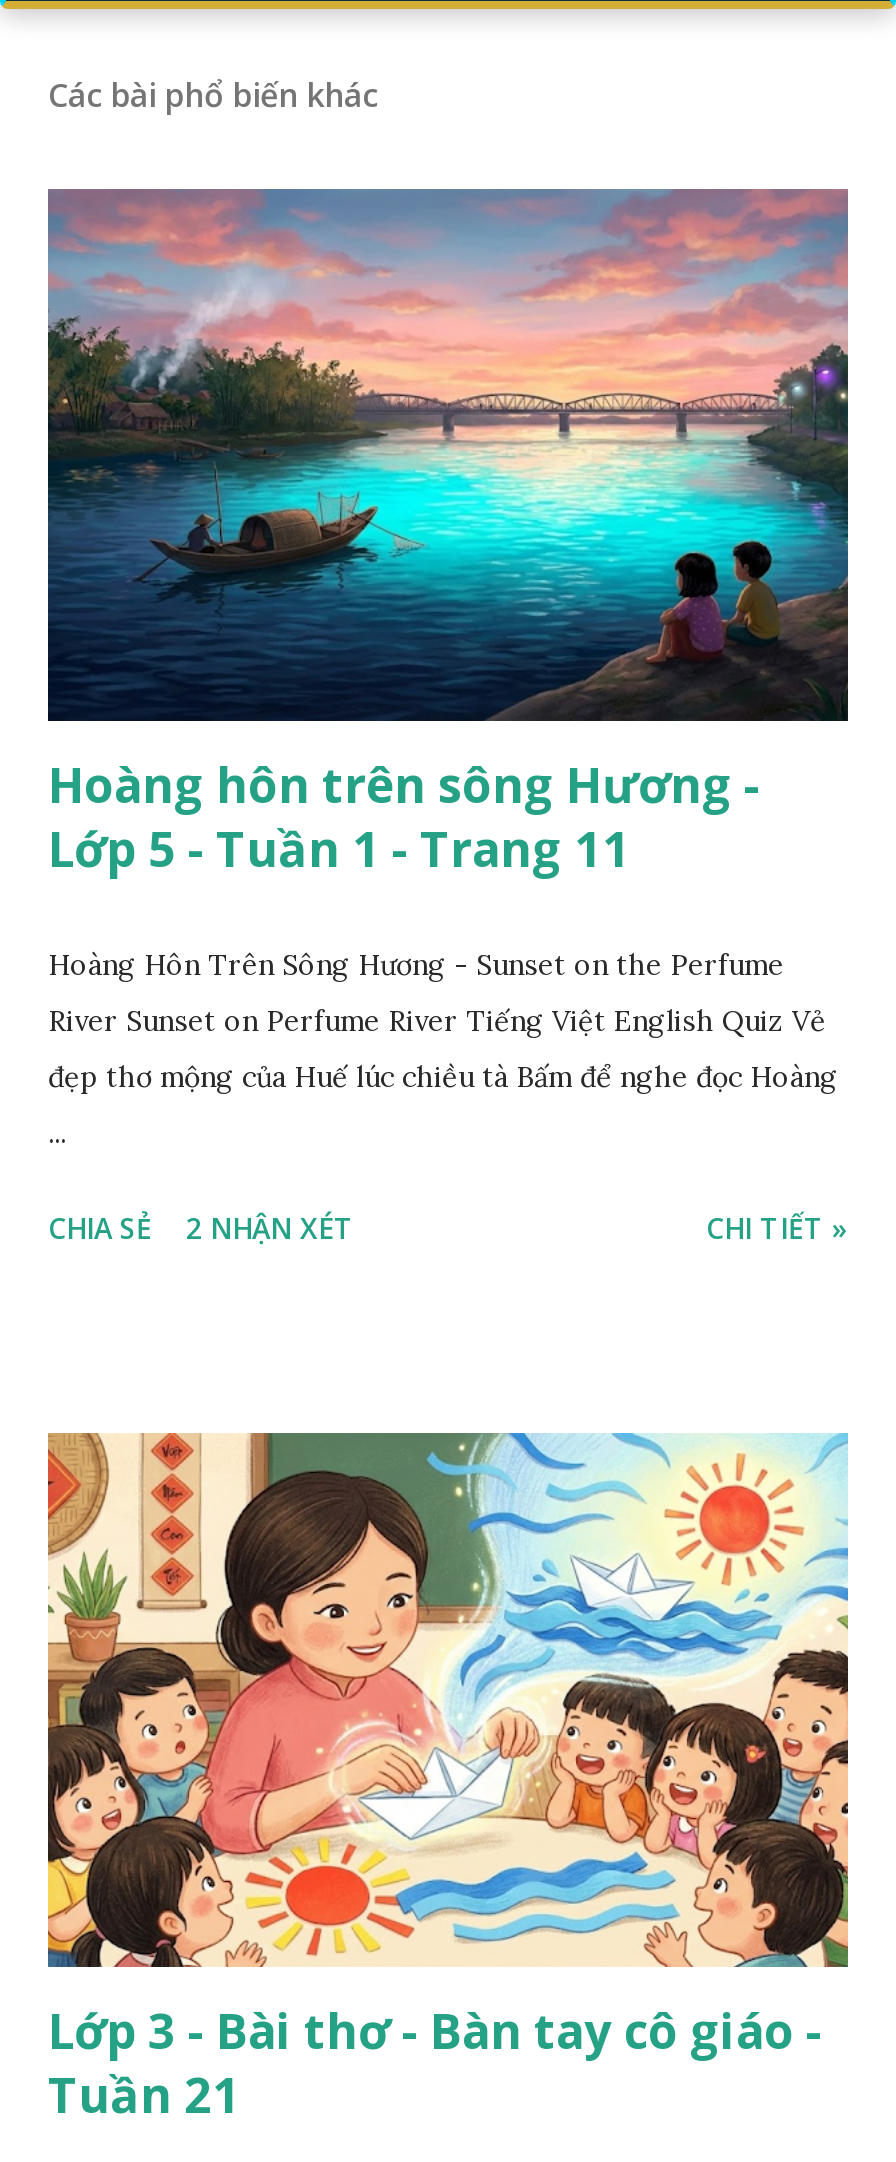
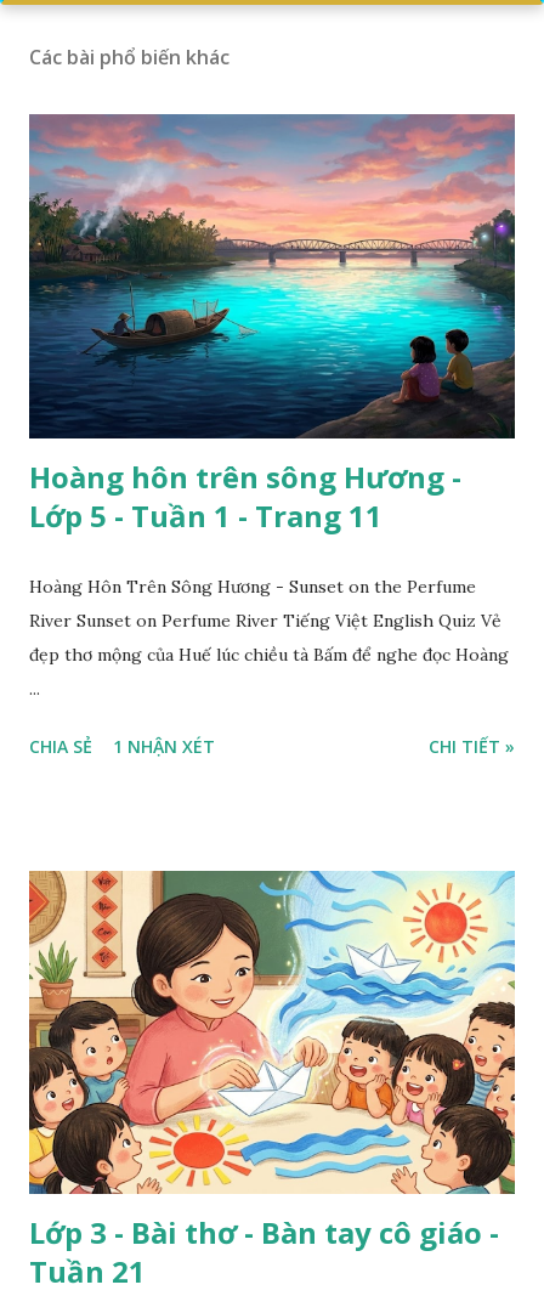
[48,1209,354,1247] CHIA SẺ 2 NHẬN XÉT -> [29,734,215,757] CHIA SẺ 1 NHẬN XÉT

